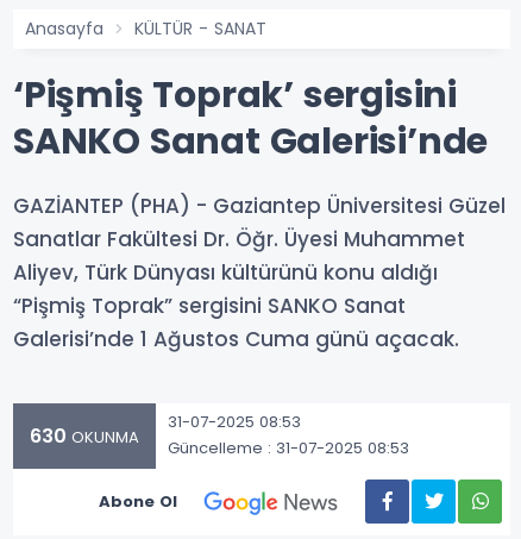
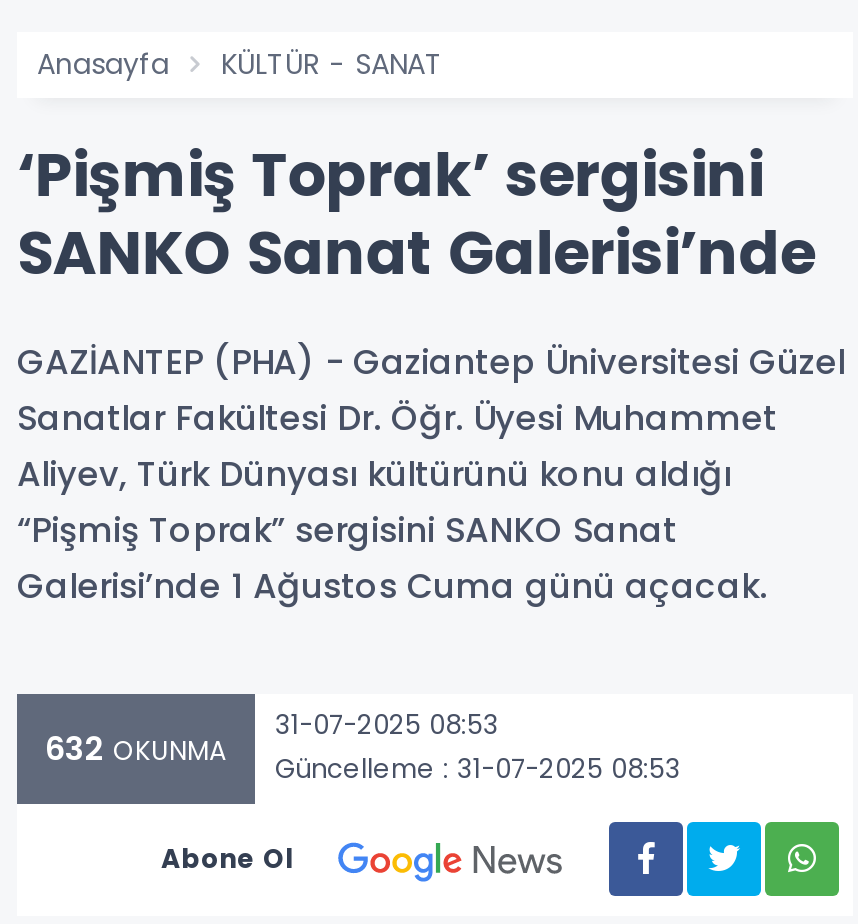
[30,411,409,460] 630 OKUNMA 31-07-2025 08:53 Güncelleme : 31-07-2025 08:53 -> [45,706,681,788] 632 OKUNMA 31-07-2025 08:53 Güncelleme : 31-07-2025 08:53

